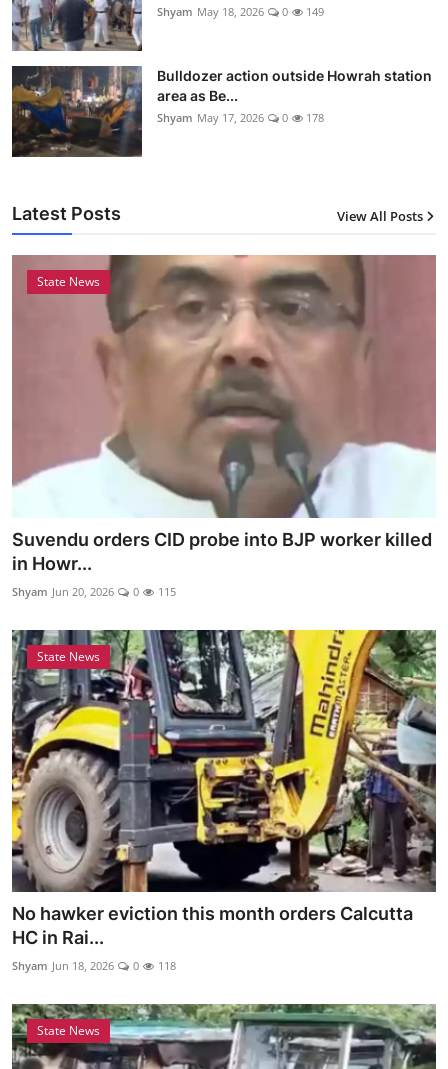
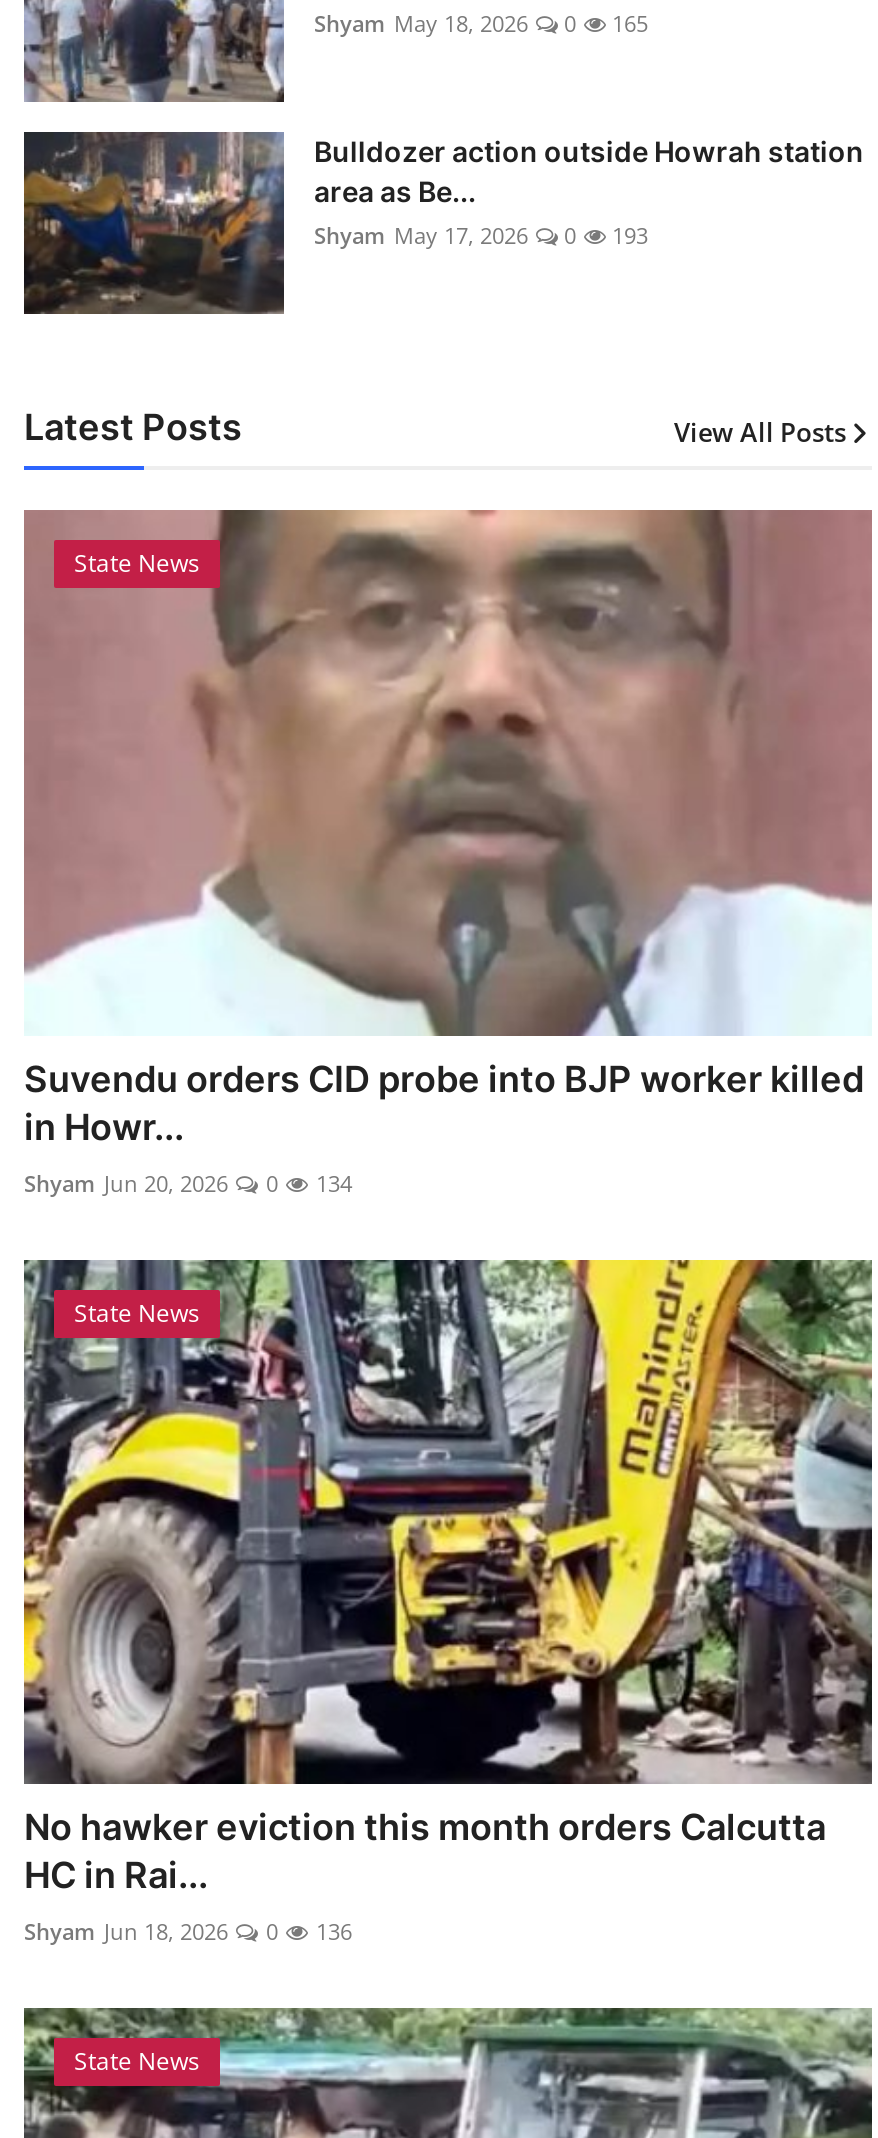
[157,4,324,19] Shyam May 18, 2026 0 149 -> [314,9,648,39] Shyam May 18, 2026 0 165
[157,110,324,125] Shyam May 17, 2026 0 178 -> [314,221,648,251] Shyam May 17, 2026 0 193
[12,584,176,599] Shyam Jun 20, 2026 0 115 -> [24,1167,352,1197] Shyam Jun 20, 2026 0 134
[12,958,176,973] Shyam Jun 18, 2026 0 118 -> [24,1916,352,1946] Shyam Jun 18, 2026 0 136

